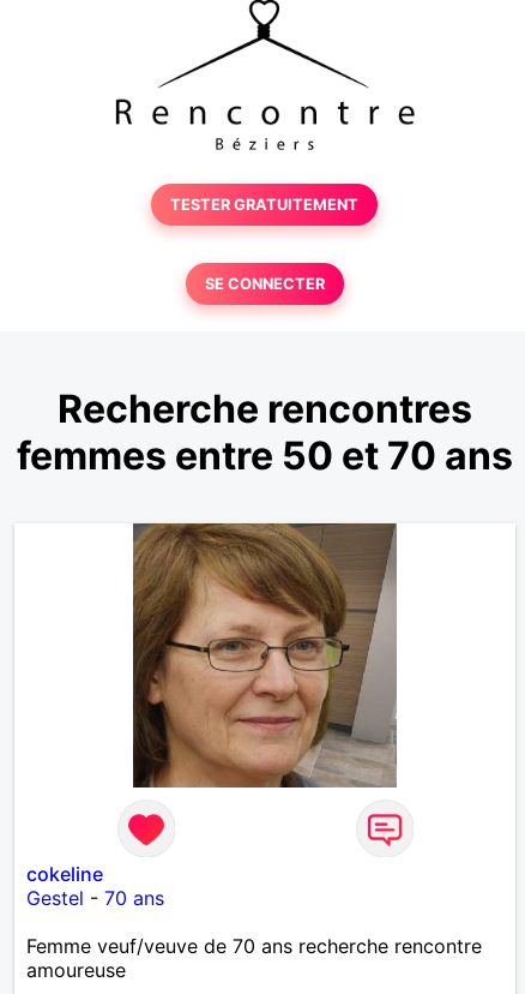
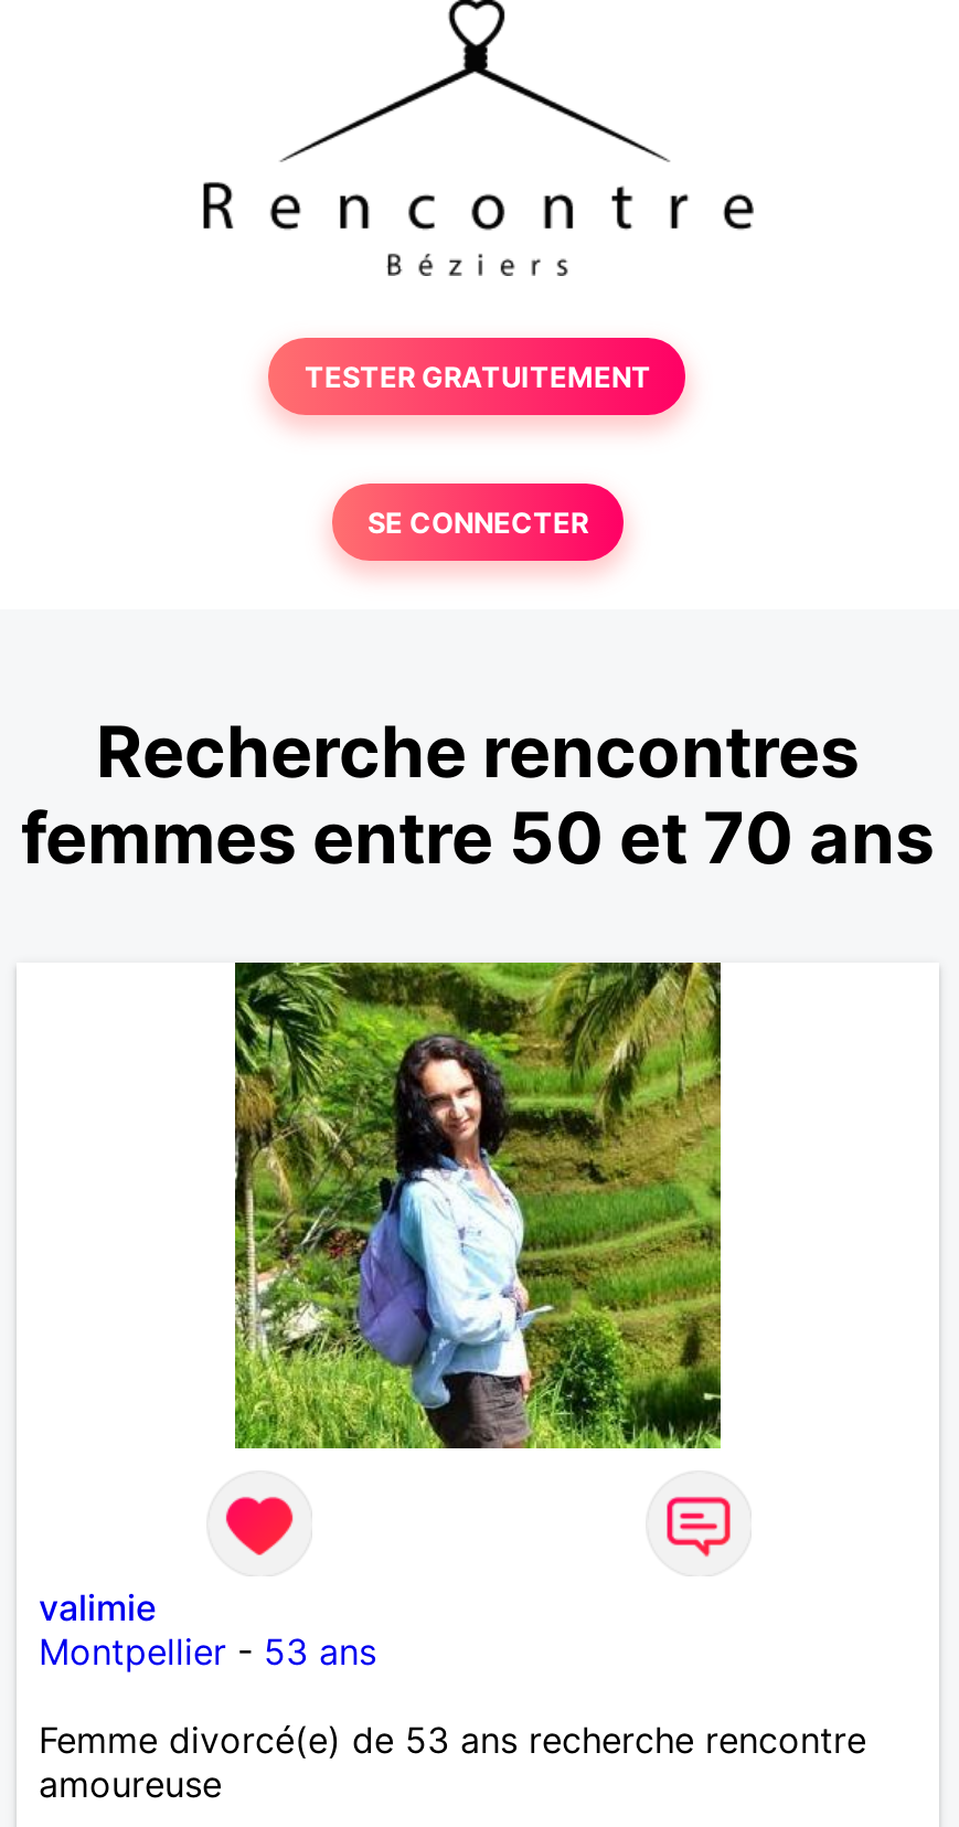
[132,522,397,789] [image] -> [233,960,723,1451] [image]
[26,862,164,910] cokeline | Gestel - 70 ans -> [39,1585,376,1673] valimie | Montpellier - 53 ans
[26,934,482,958] Femme veuf/veuve de 70 ans recherche rencontre -> [39,1717,866,1762] Femme divorcé(e) de 53 ans recherche rencontre

